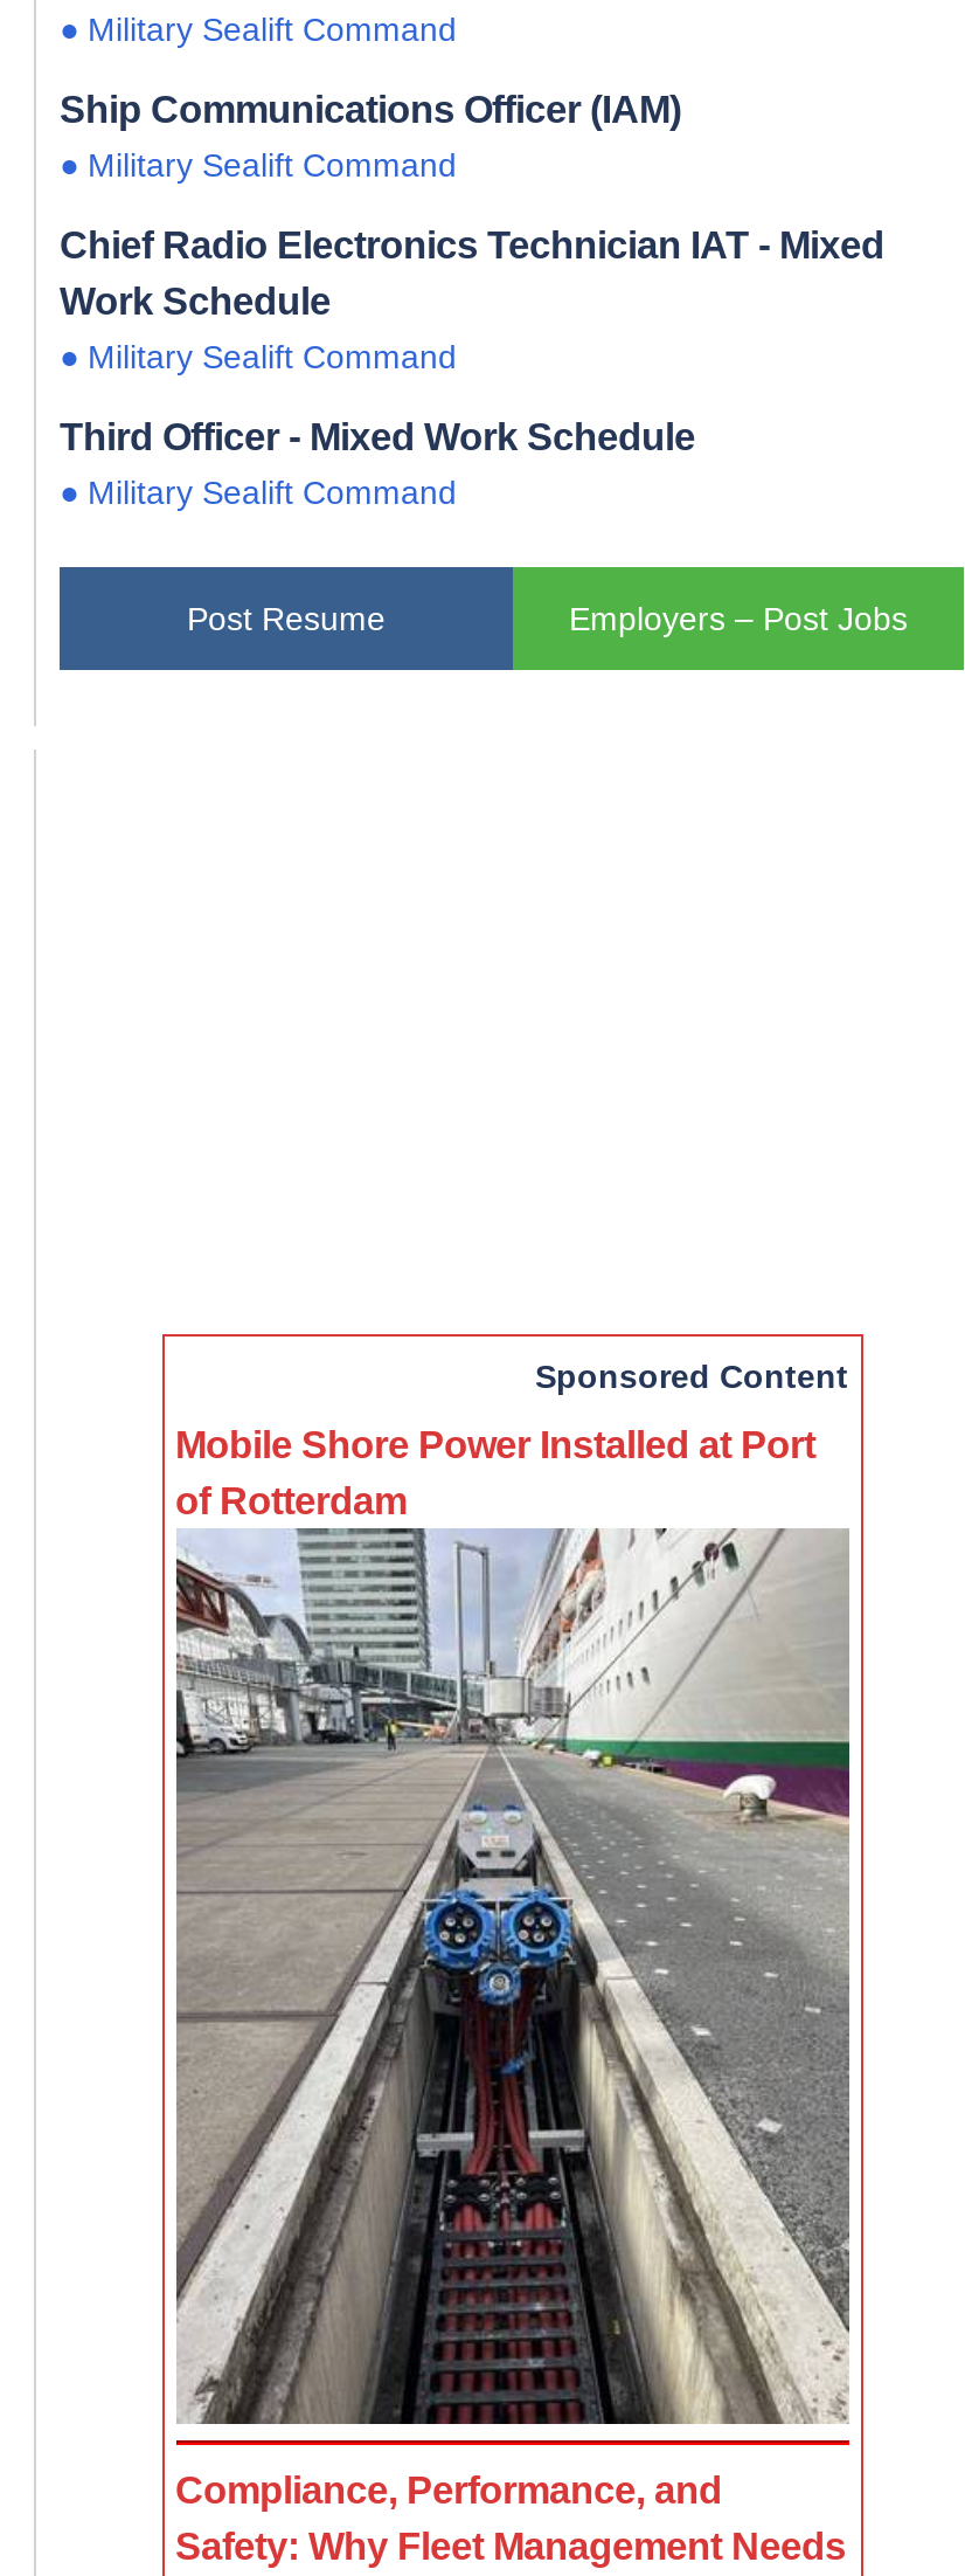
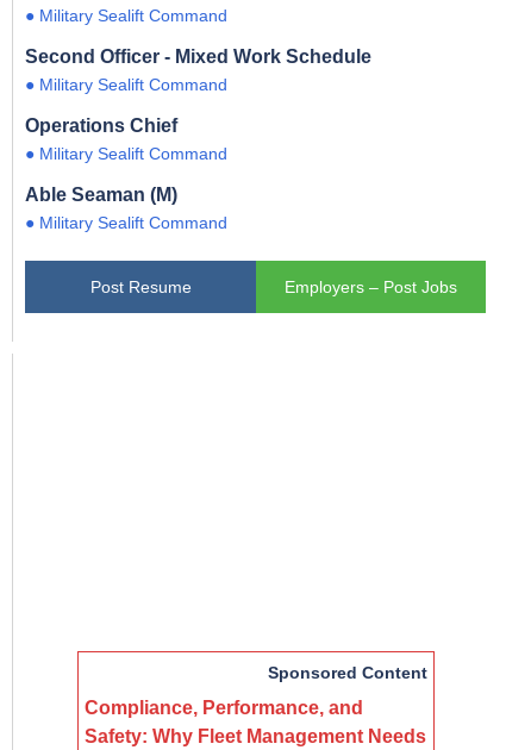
[60,88,681,130] Ship Communications Officer (IAM) -> [25,45,371,66] Second Officer - Mixed Work Schedule
[60,224,884,322] Chief Radio Electronics Technician IAT - Mixed | Work Schedule -> [25,114,177,135] Operations Chief
[60,415,695,457] Third Officer - Mixed Work Schedule -> [25,183,177,204] Able Seaman (M)
[175,1423,815,1522] Mobile Shore Power Installed at Port | of Rotterdam -> none
[174,1527,852,2449] [image] -> none

